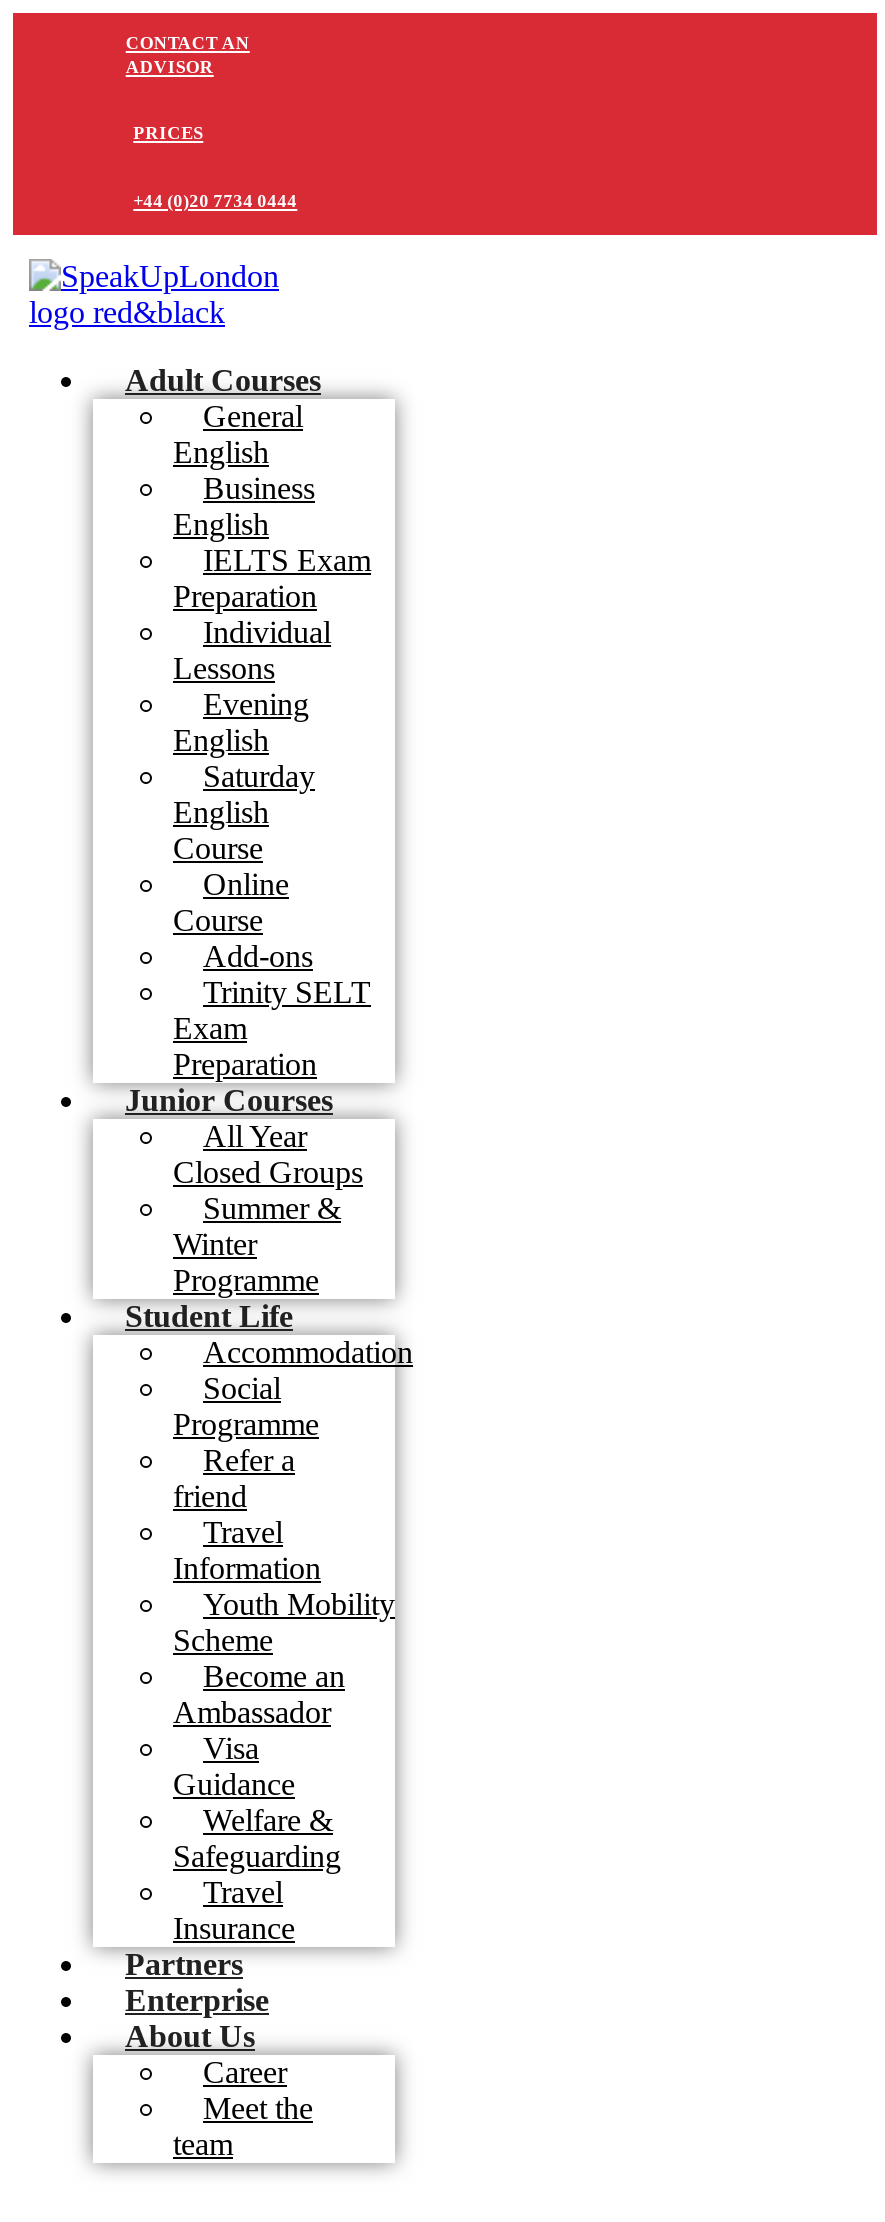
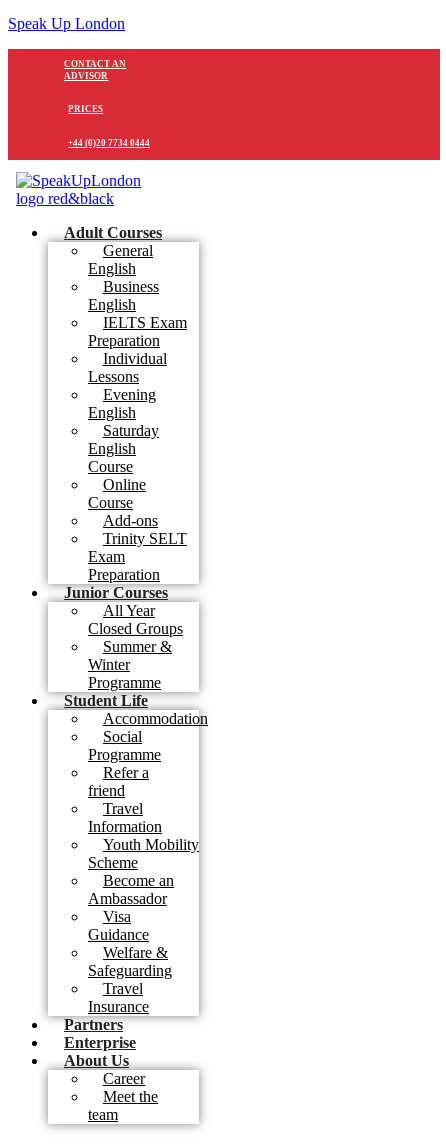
none -> [8,15,125,32] Speak Up London

